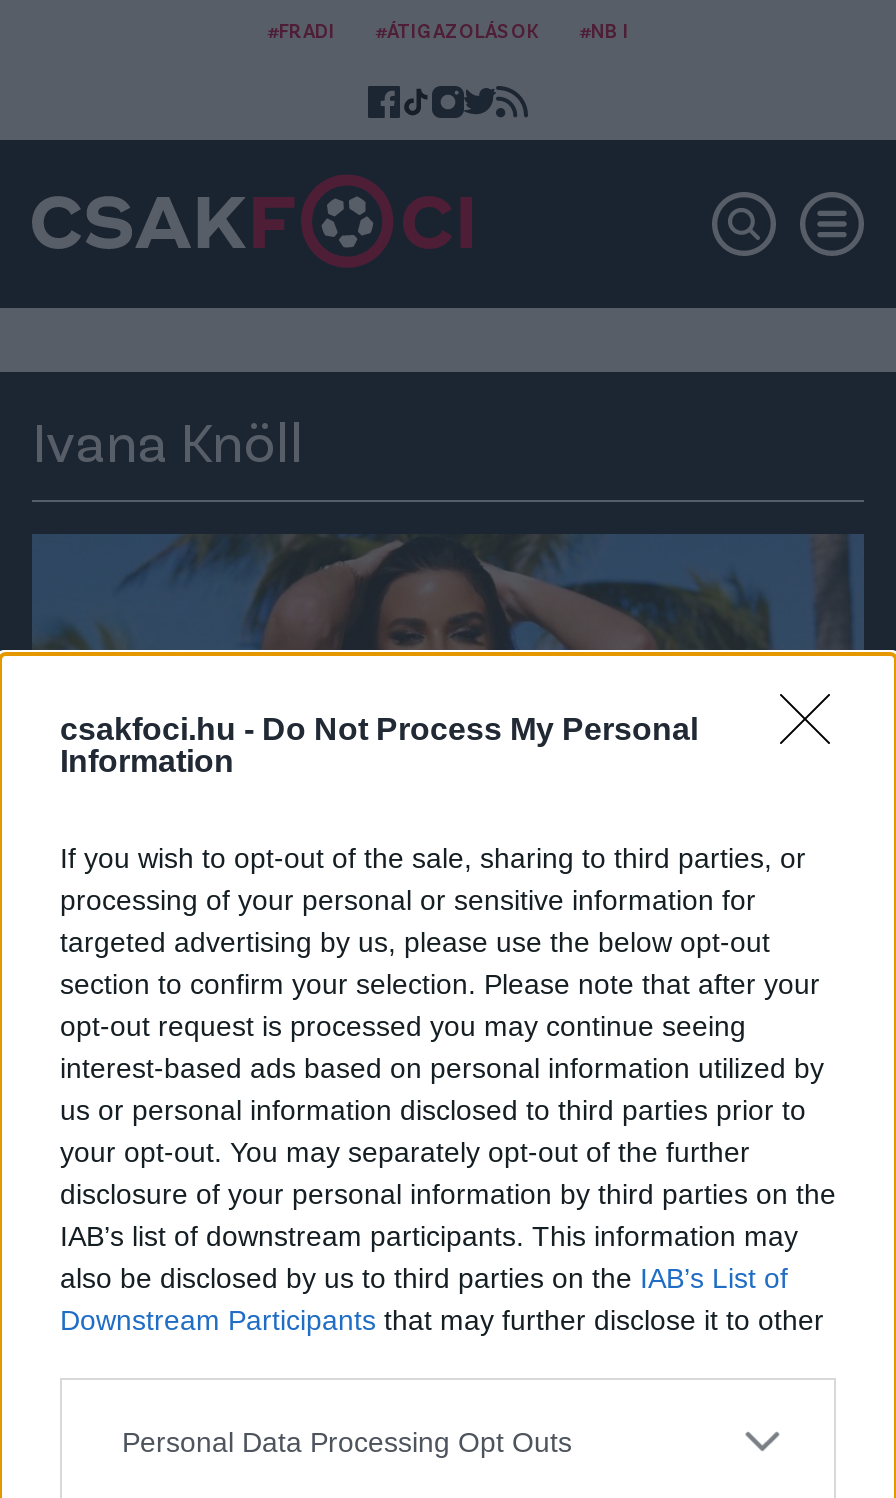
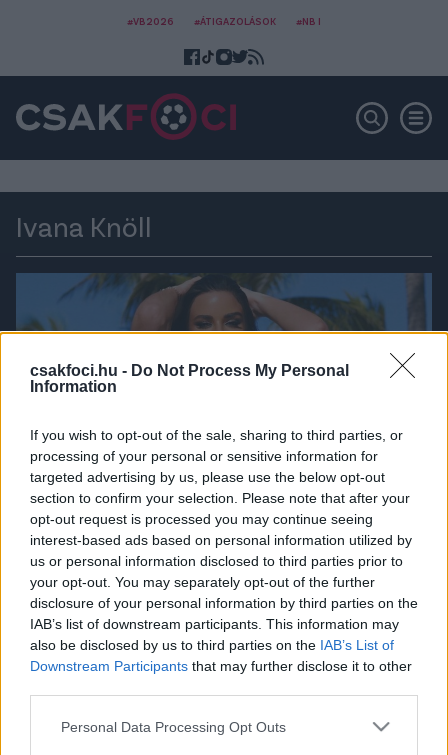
[267,18,335,42] #FRADI -> [127,15,174,27] #VB2026

